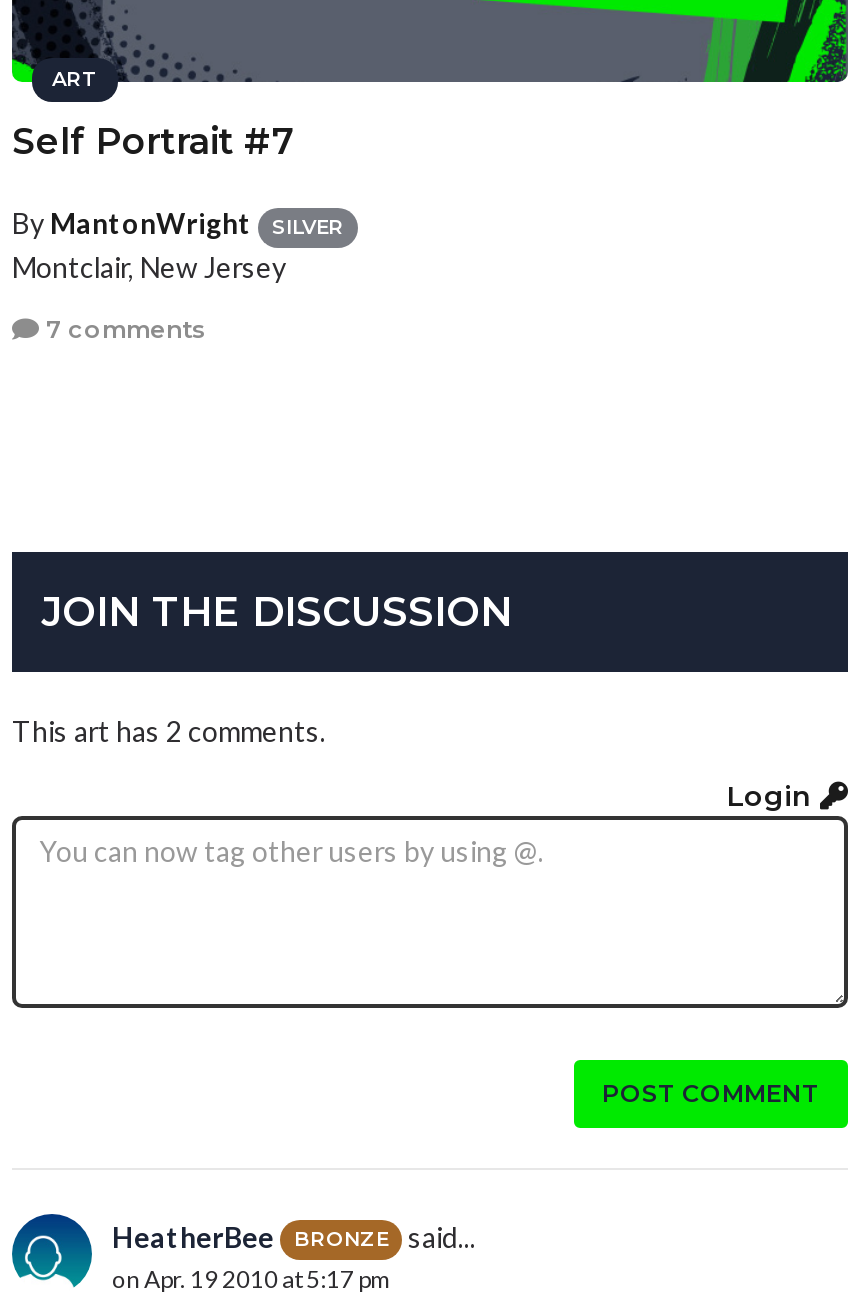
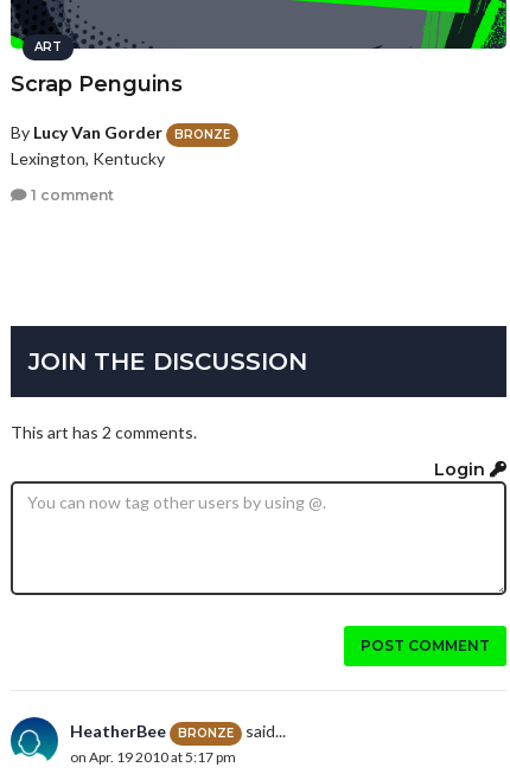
[12,121,296,165] Self Portrait #7 -> [11,71,183,98] Scrap Penguins
[12,207,344,283] By MantonWright | SILVER | Montclair, New Jersey -> [11,122,230,168] By Lucy Van Gorder | BRONZE | Lexington, Kentucky
[40,314,206,344] 7 comments -> [27,186,114,204] 1 comment

